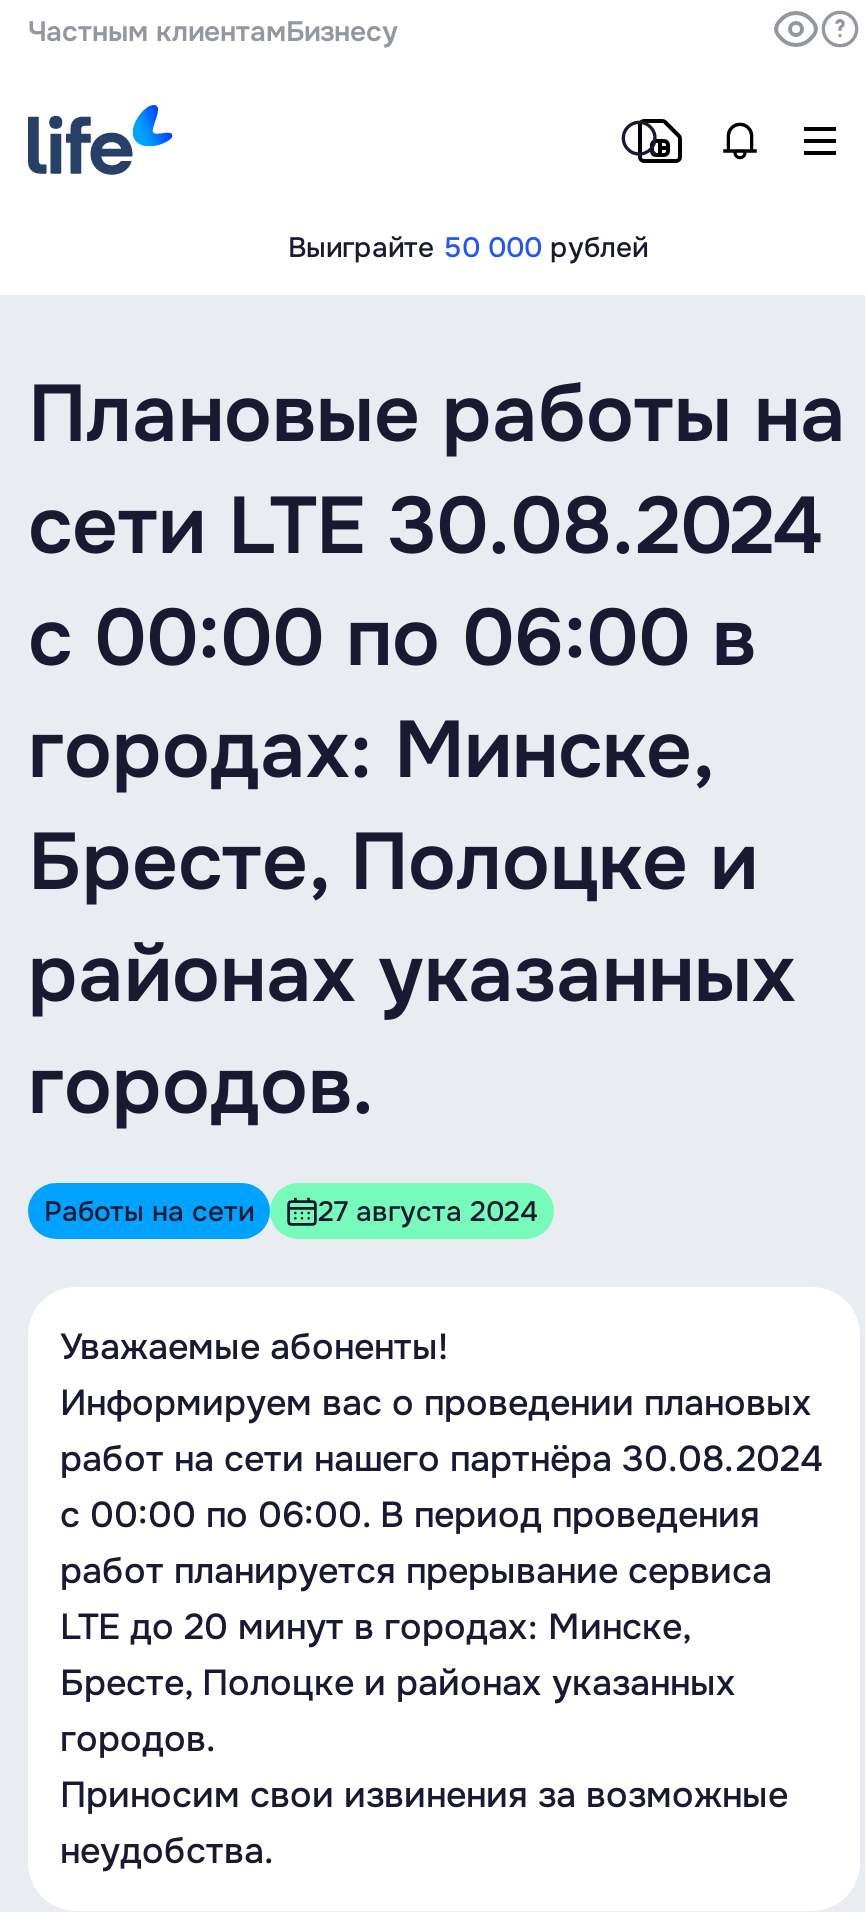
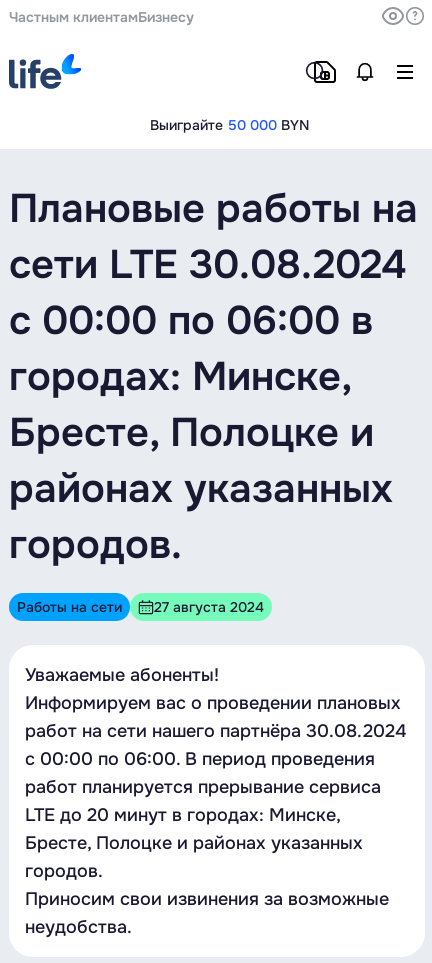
[288,229,648,265] Выиграйте 50 000 рублей -> [149,116,308,134] Выиграйте 50 000 BYN

